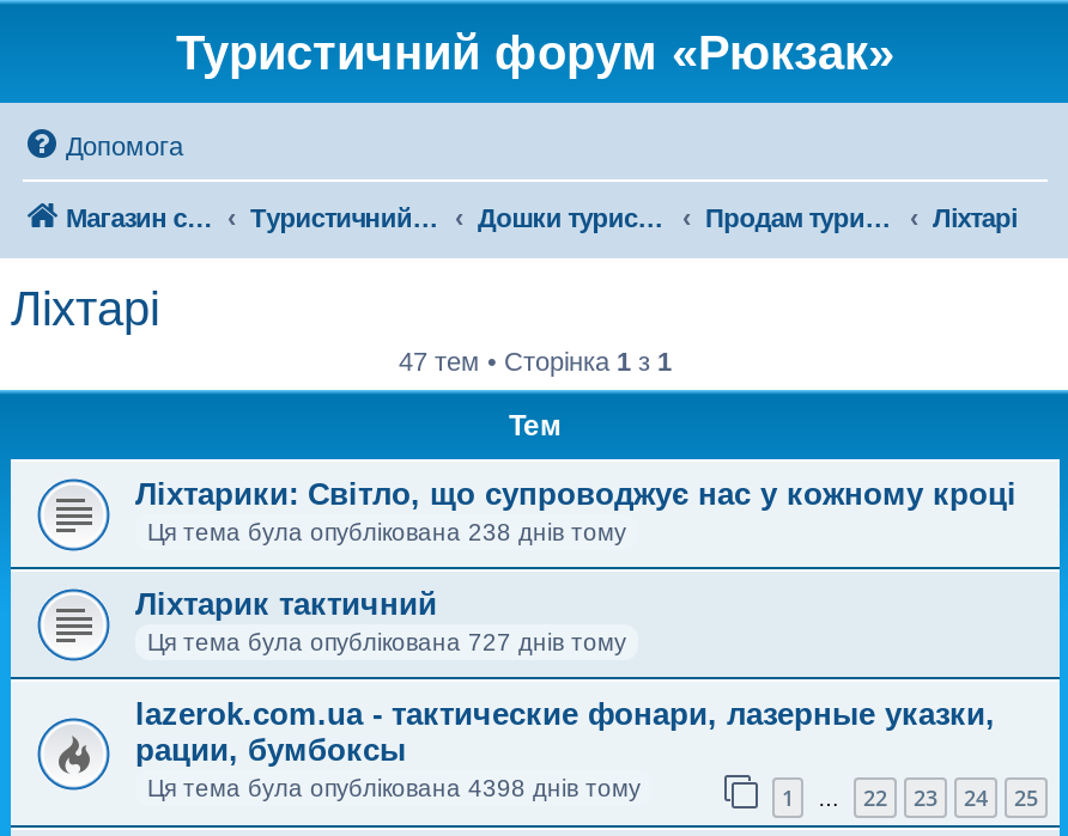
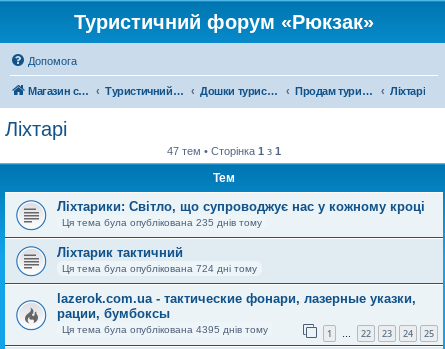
[147,519,626,545] Ця тема була опублікована 238 днів тому -> [62,217,262,228] Ця тема була опублікована 235 днів тому
[147,629,626,655] Ця тема була опублікована 727 днів тому -> [62,263,257,274] Ця тема була опублікована 724 дні тому
[147,775,641,801] Ця тема була опублікована 4398 днів тому -> [62,324,268,335] Ця тема була опублікована 4395 днів тому

